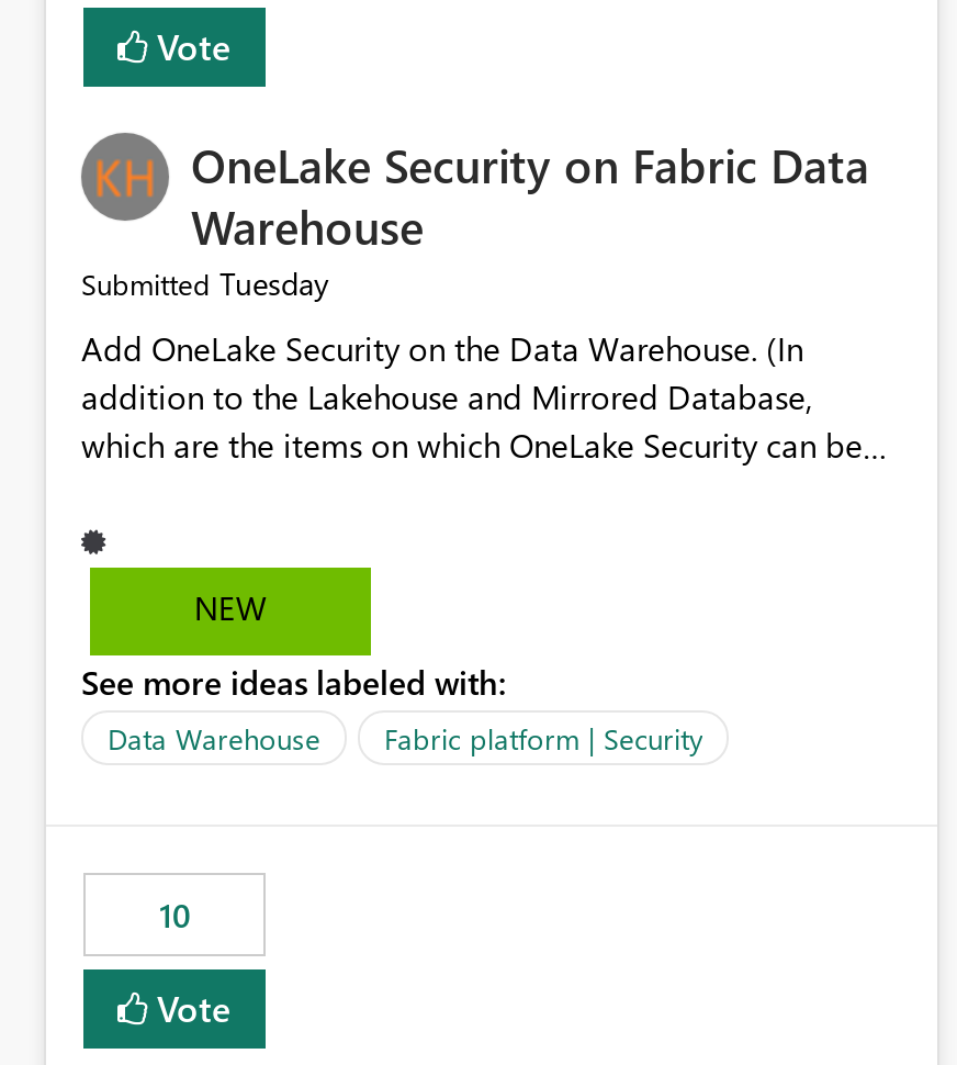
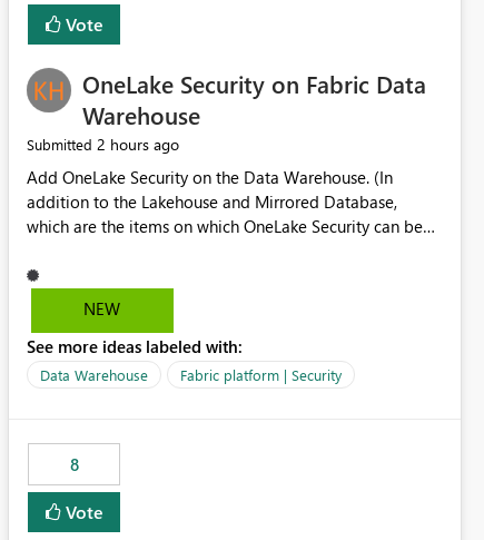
[81,263,329,305] Submitted Tuesday -> [27,134,179,155] Submitted 2 hours ago
[159,894,190,937] 10 -> [70,454,78,476] 8

